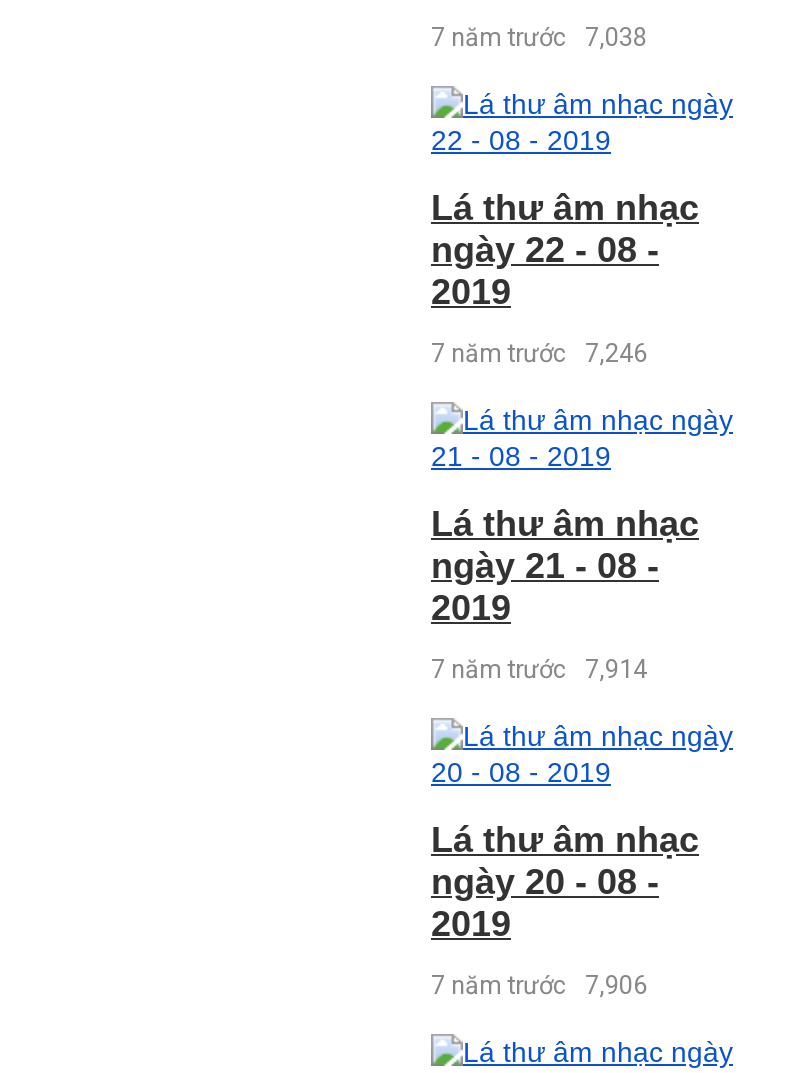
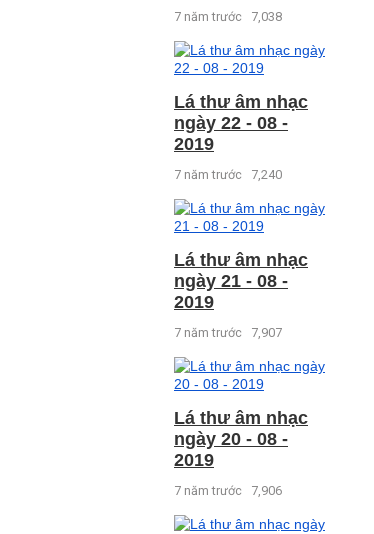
[431,337,647,367] 7 năm trước 7,246 -> [174,167,282,182] 7 năm trước 7,240
[431,653,647,683] 7 năm trước 7,914 -> [174,325,282,340] 7 năm trước 7,907

